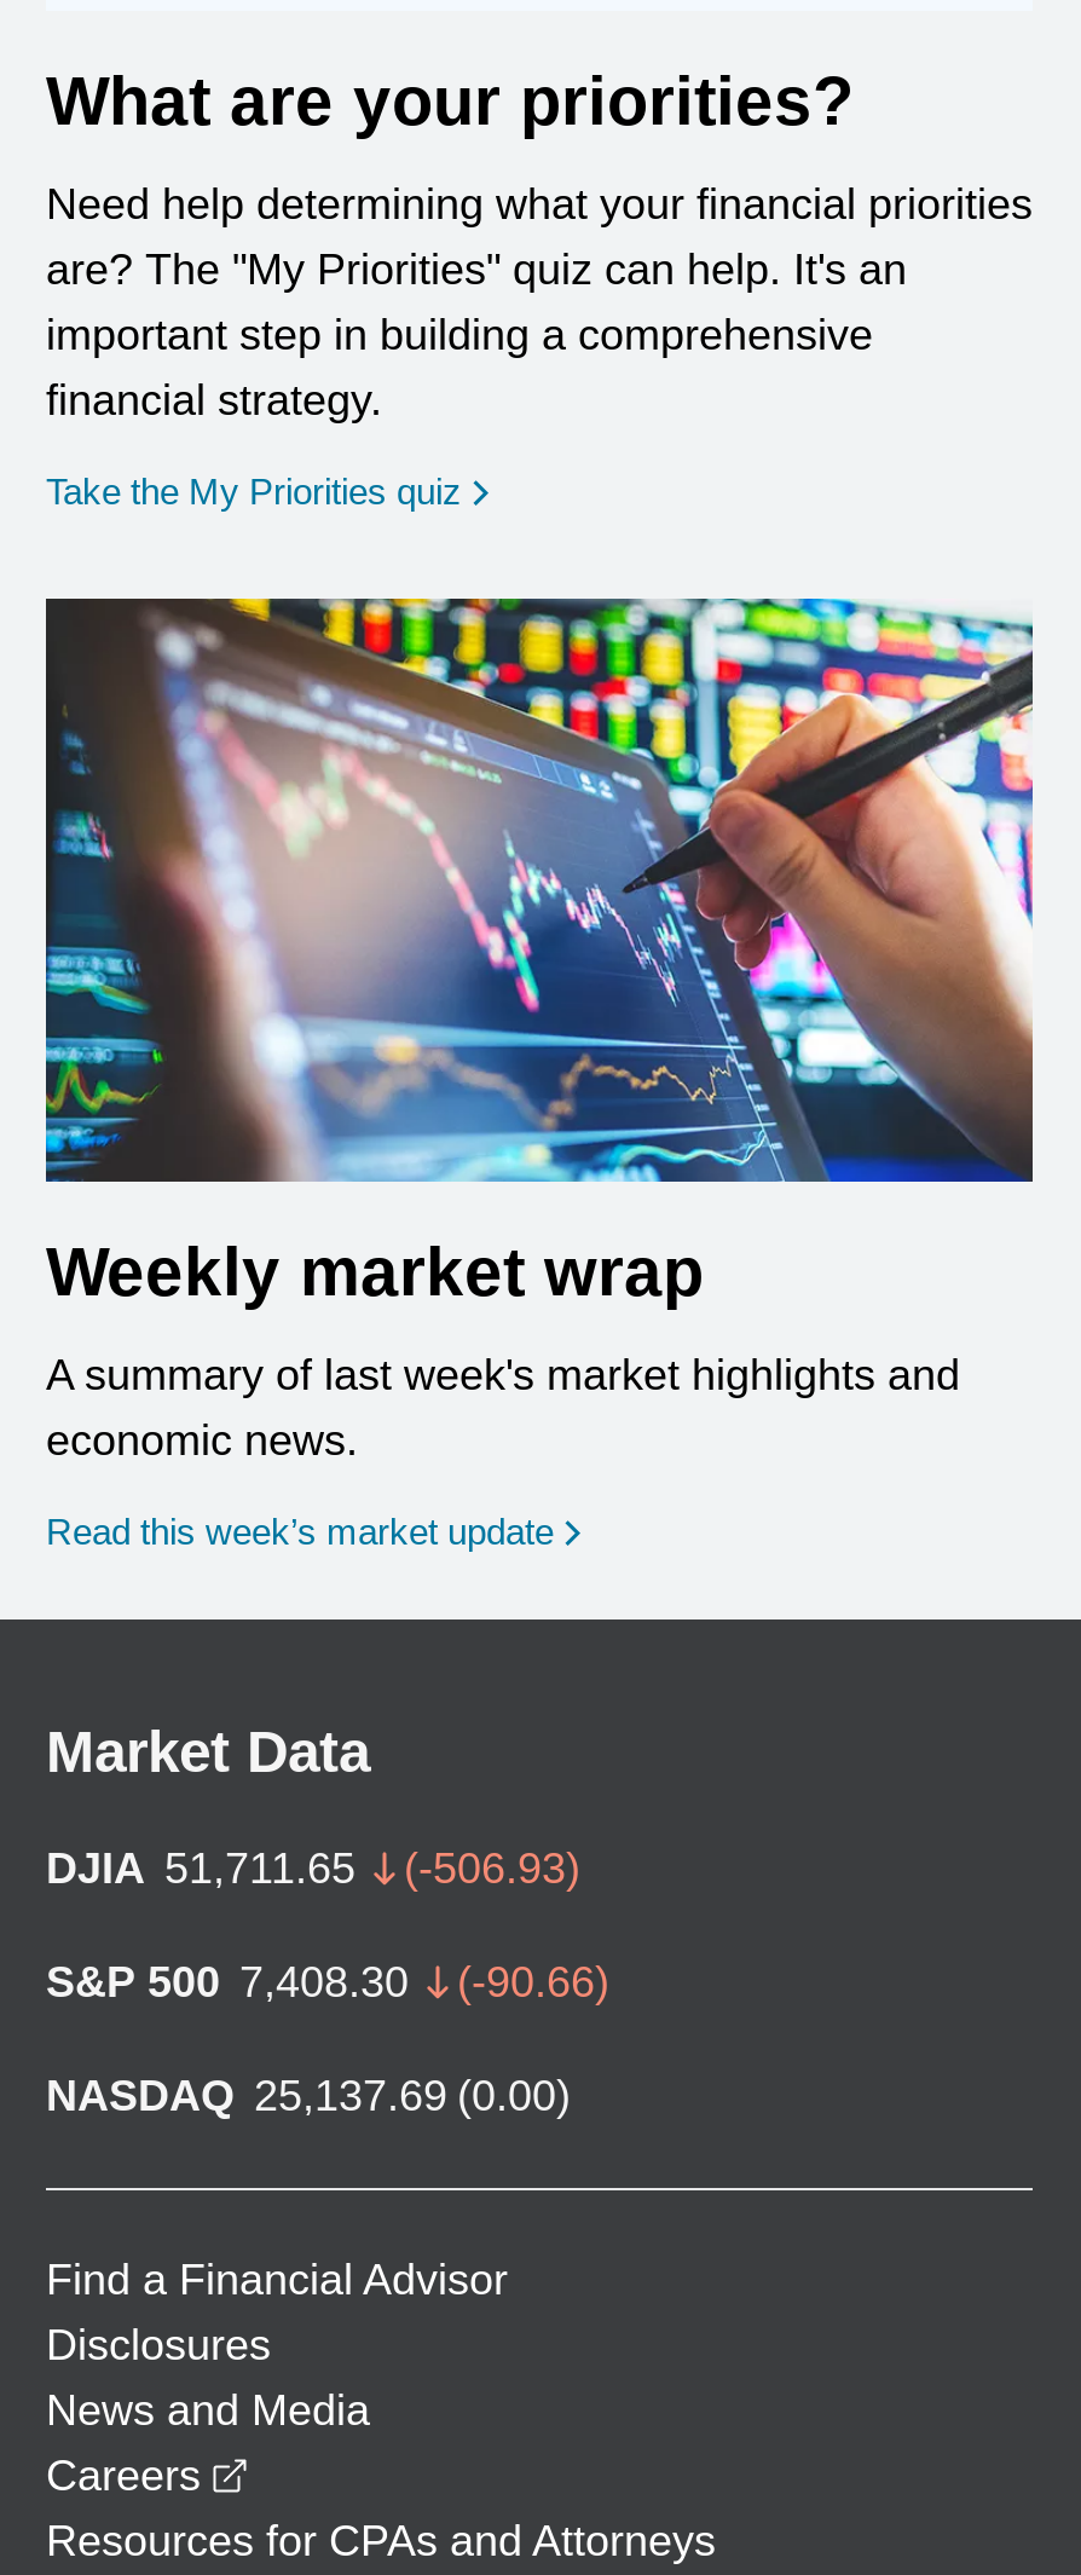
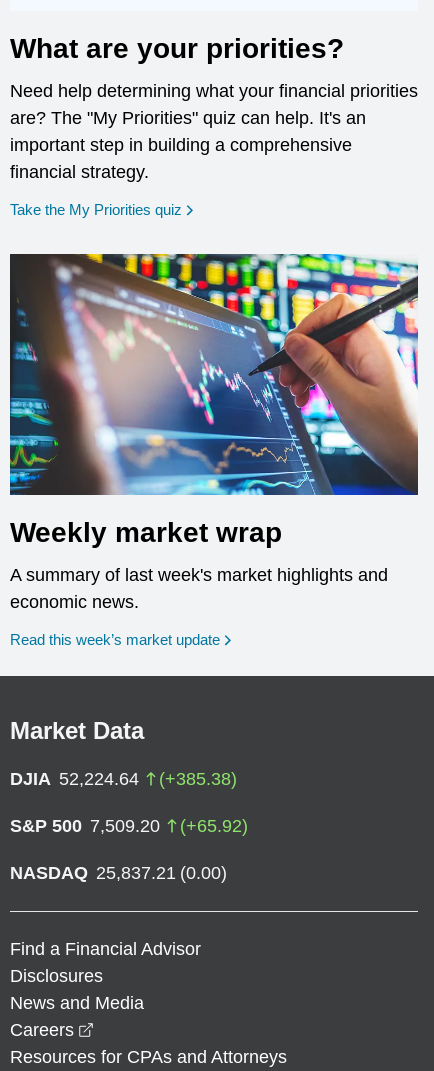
[46,1844,580,1892] DJIA 51,711.65 | (-506.93) -> [10,769,237,789] DJIA 52,224.64 | (+385.38)
[46,1958,609,2006] S&P 500 7,408.30 | (-90.66) -> [10,816,248,836] S&P 500 7,509.20 | (+65.92)
[46,2071,571,2120] NASDAQ 25,137.69 (0.00) -> [10,863,227,883] NASDAQ 25,837.21 (0.00)

